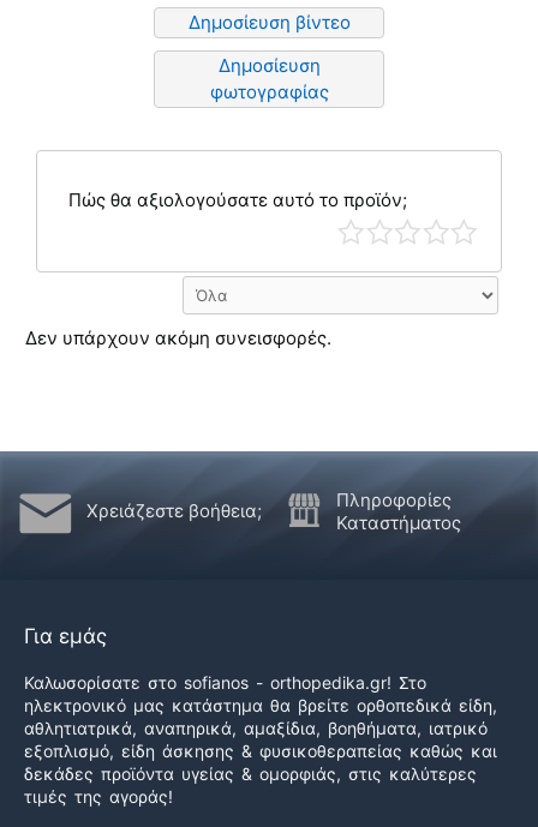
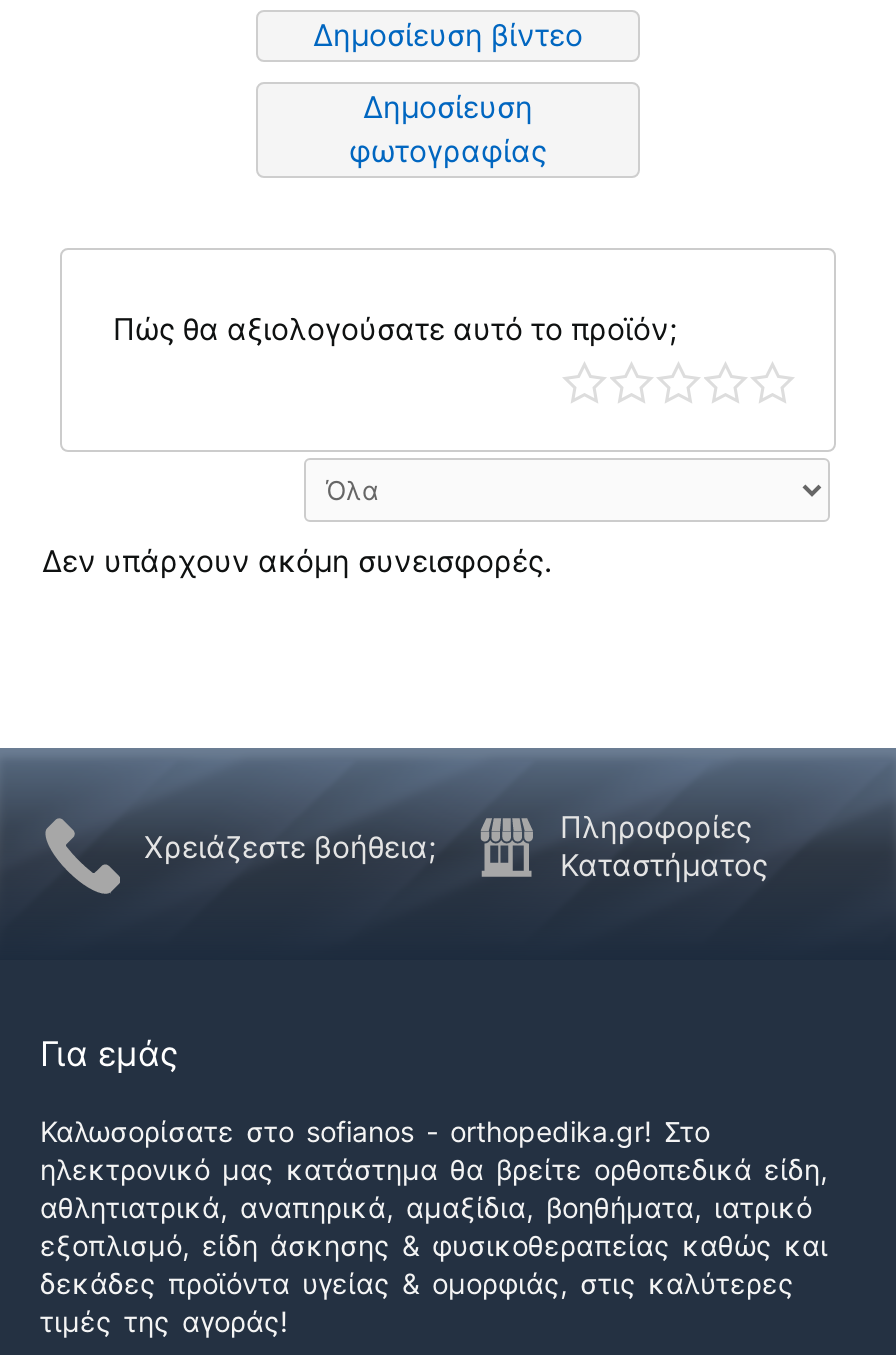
[19,493,72,539] [image] -> [34,821,118,895] [image]

